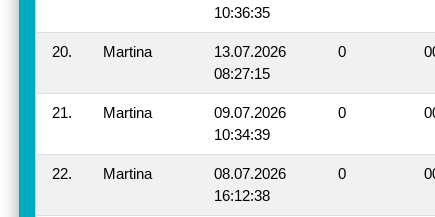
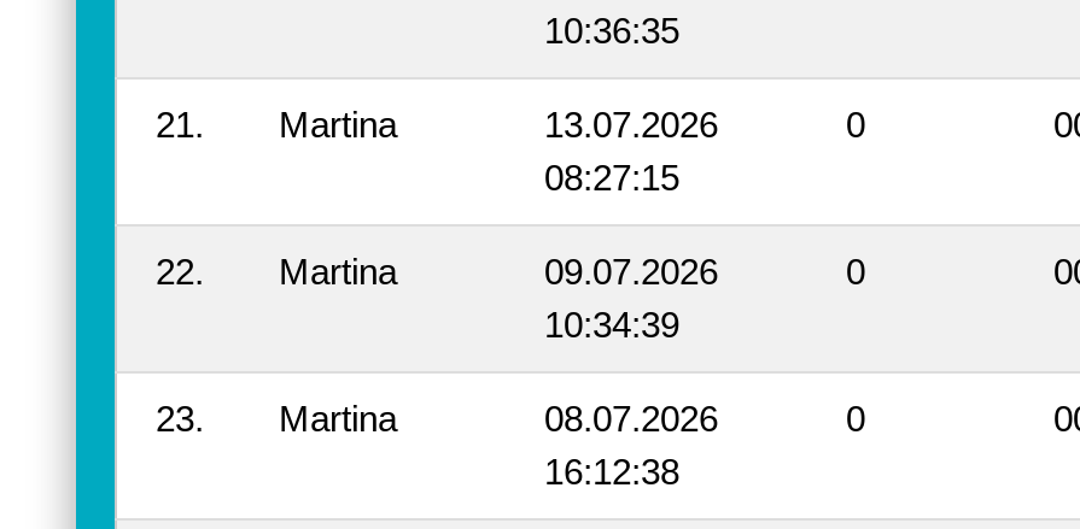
[52,43,152,60] 20. Martina -> [156,103,397,144] 21. Martina
[52,104,152,121] 21. Martina -> [156,250,397,291] 22. Martina
[52,165,152,182] 22. Martina -> [156,397,397,438] 23. Martina

